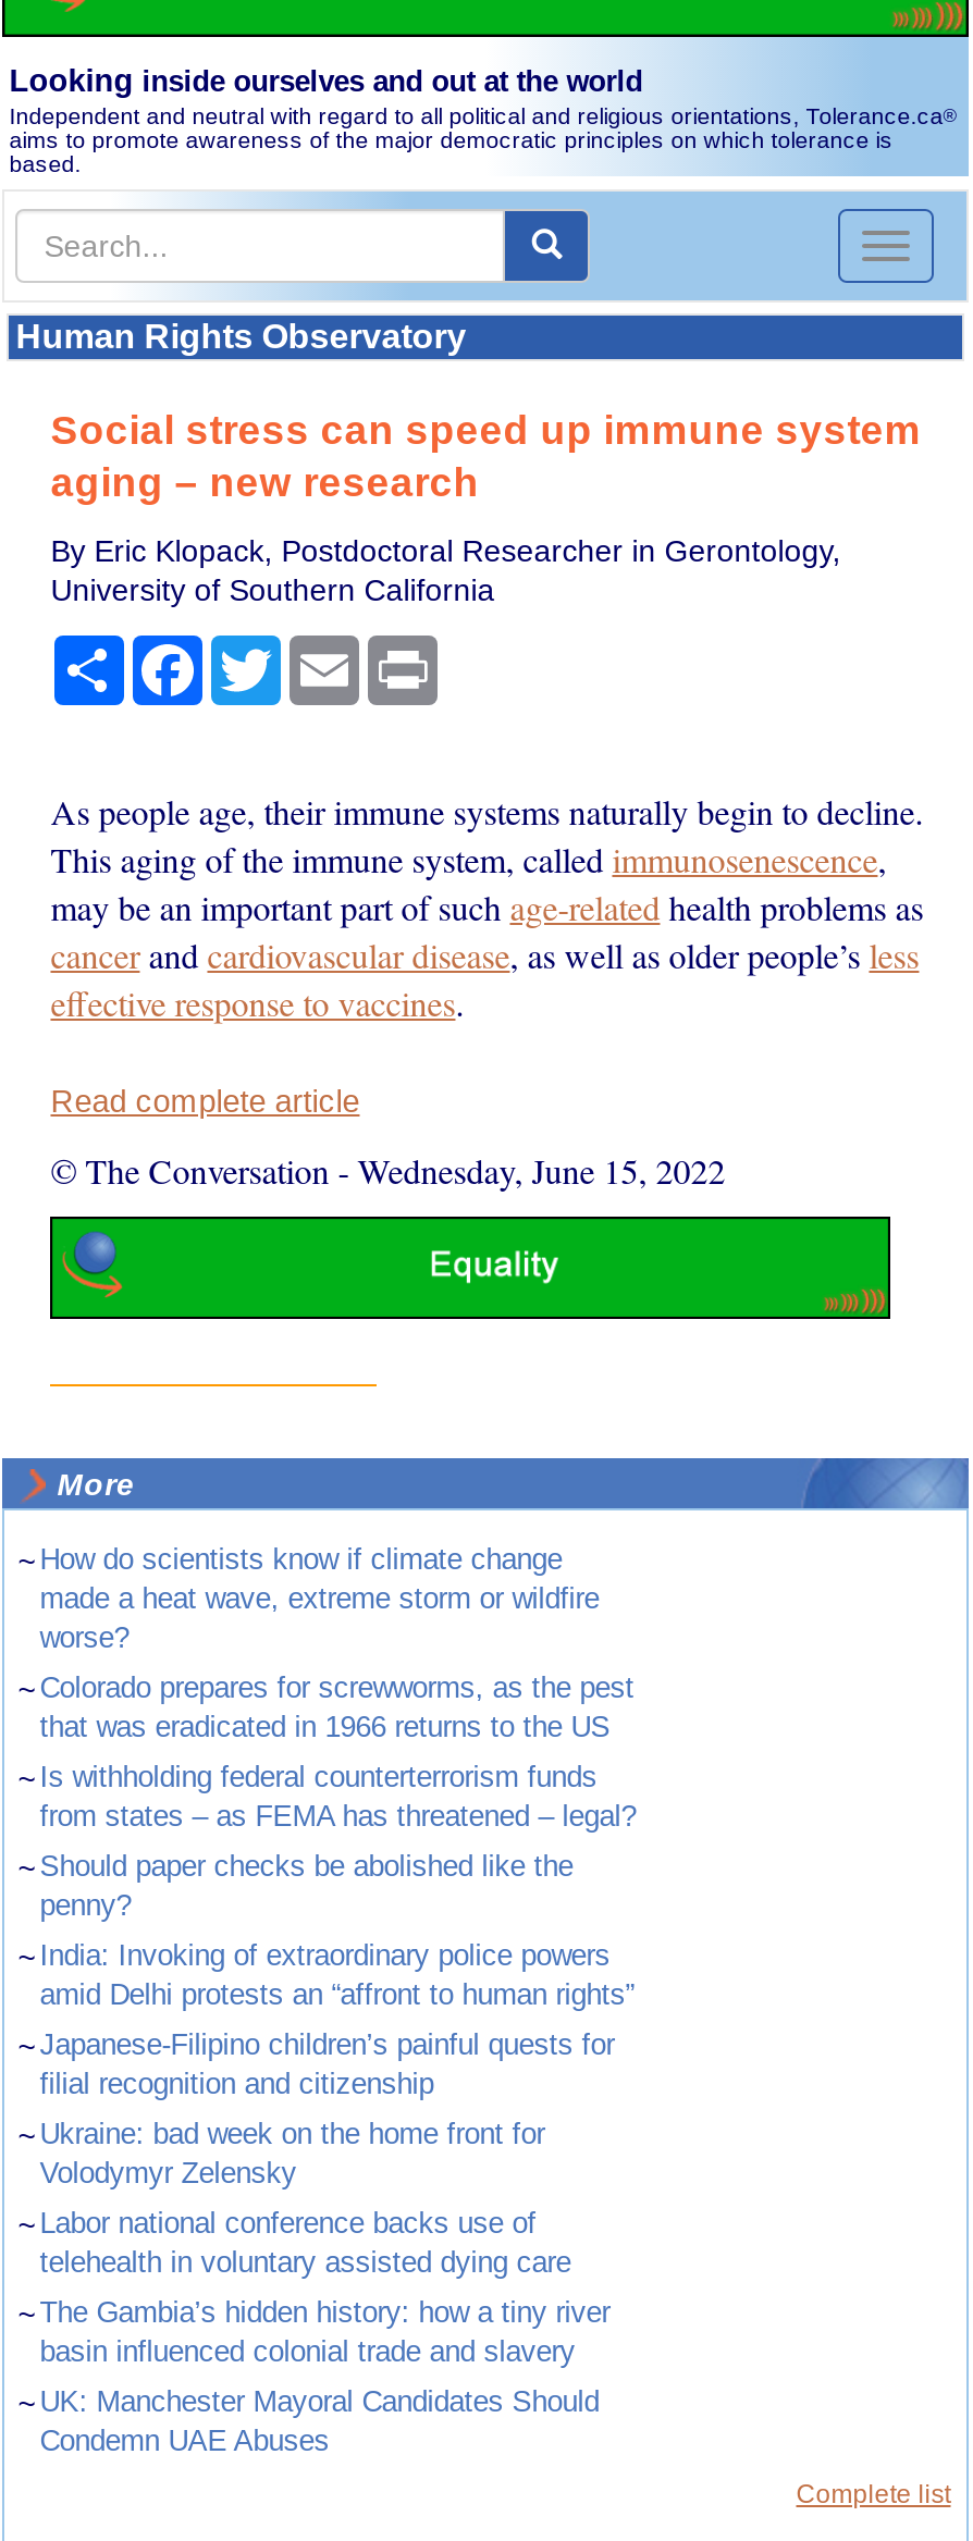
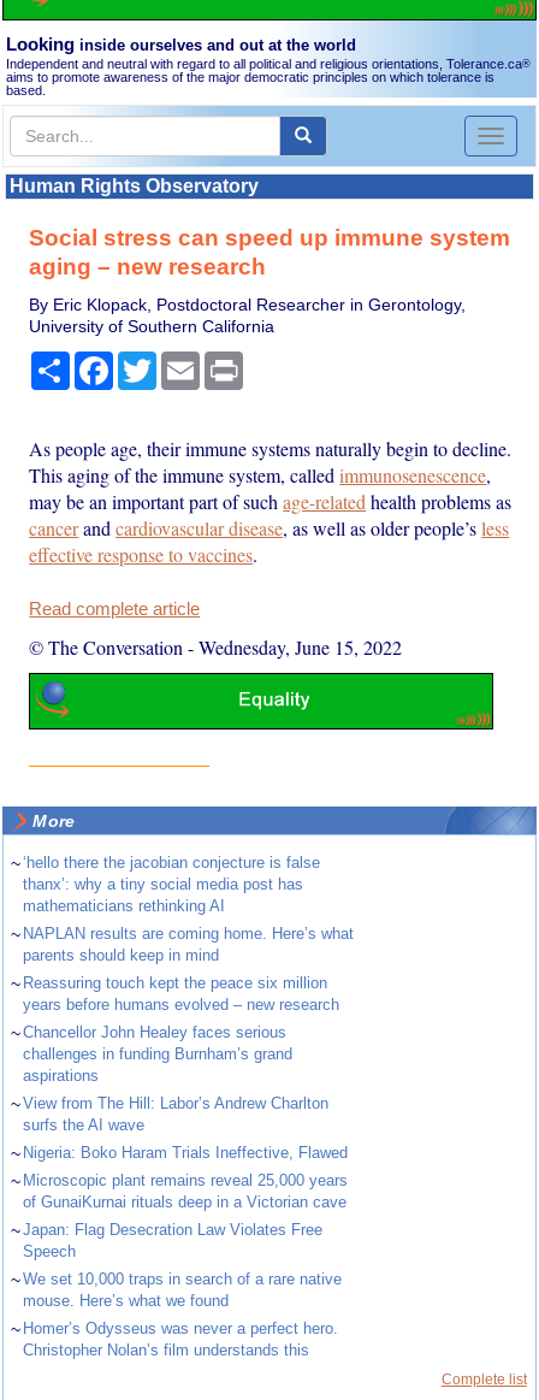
[18,1544,636,2458] ~ How do scientists know if climate change | made a heat wave, extreme storm or wildfire | worse? | ~ Colorado prepares for screwworms, as the pest | that was eradicated in 1966 returns to the US | ~ Is withholding federal counterterrorism funds | from states – as FEMA has threatened – legal? | ~ Should paper checks be abolished like the | penny? | ~ India: Invoking of extraordinary police powers | amid Delhi protests an “affront to human rights” | ~ Japanese-Filipino children’s painful quests for | filial recognition and citizenship | ~ Ukraine: bad week on the home front for | Volodymyr Zelensky | ~ Labor national conference backs use of | telehealth in voluntary assisted dying care | ~ The Gambia’s hidden history: how a tiny river | basin influenced colonial trade and slavery | ~ UK: Manchester Mayoral Candidates Should | Condemn UAE Abuses -> [11,854,354,1360] ~ ‘hello there the jacobian conjecture is false | thanx’: why a tiny social media post has | mathematicians rethinking AI | ~ NAPLAN results are coming home. Here’s what | parents should keep in mind | ~ Reassuring touch kept the peace six million | years before humans evolved – new research | ~ Chancellor John Healey faces serious | challenges in funding Burnham’s grand | aspirations | ~ View from The Hill: Labor’s Andrew Charlton | surfs the AI wave | ~ Nigeria: Boko Haram Trials Ineffective, Flawed | ~ Microscopic plant remains reveal 25,000 years | of GunaiKurnai rituals deep in a Victorian cave | ~ Japan: Flag Desecration Law Violates Free | Speech | ~ We set 10,000 traps in search of a rare native | mouse. Here’s what we found | ~ Homer’s Odysseus was never a perfect hero. | Christopher Nolan’s film understands this

